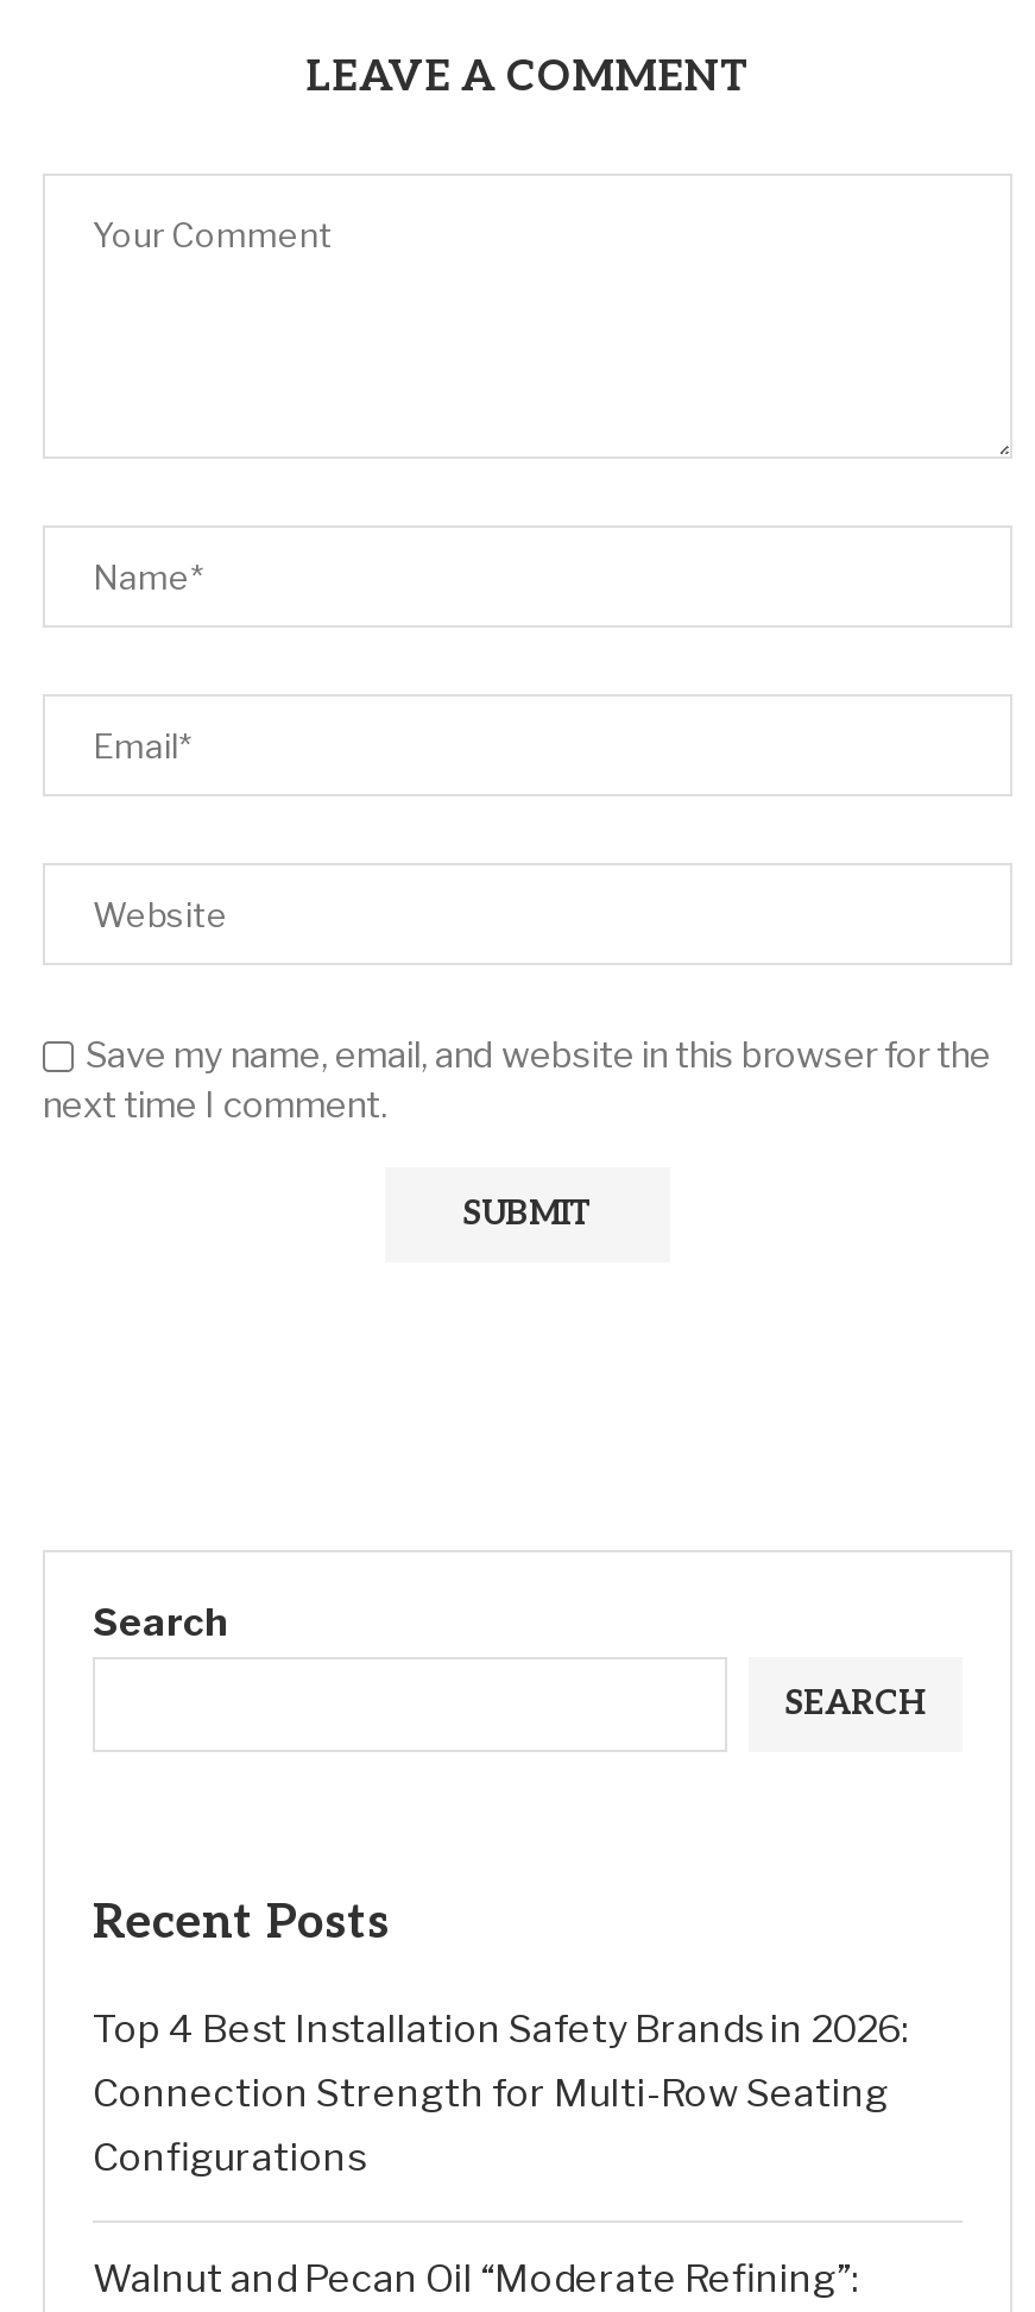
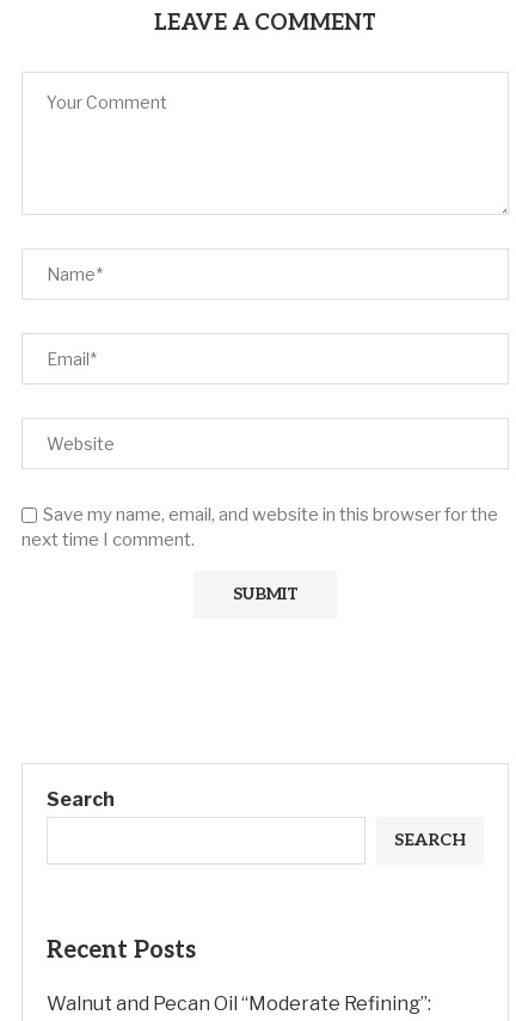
[93,2007,908,2180] Top 4 Best Installation Safety Brands in 2026: | Connection Strength for Multi-Row Seating | Configurations -> none

